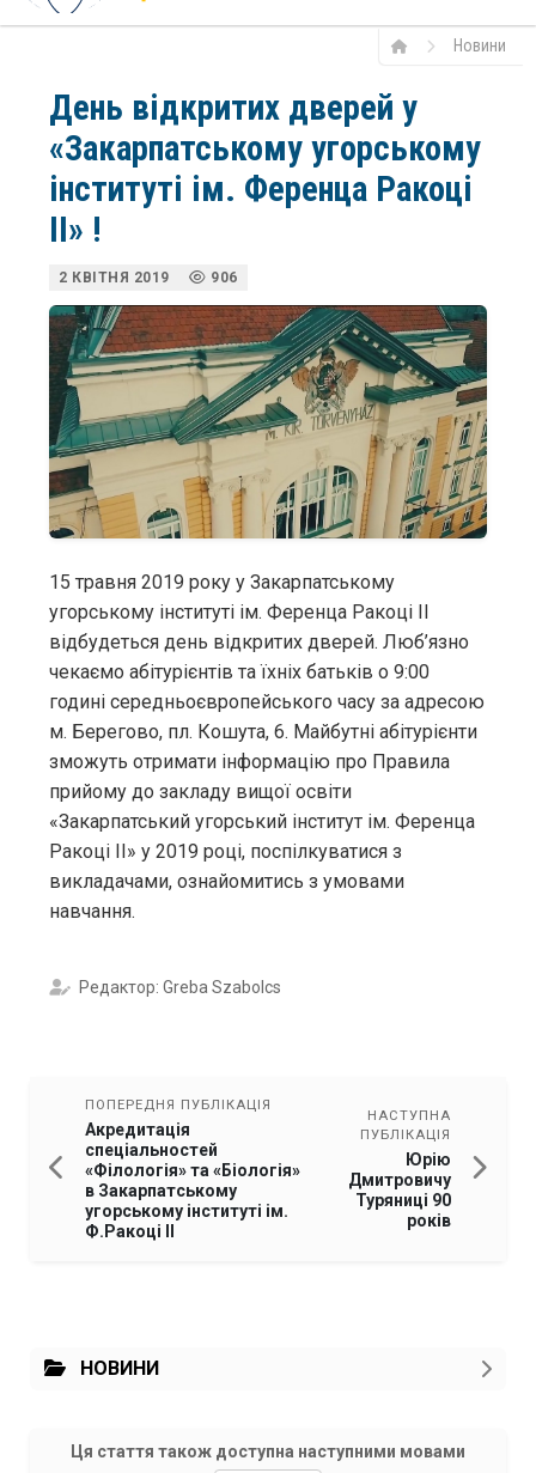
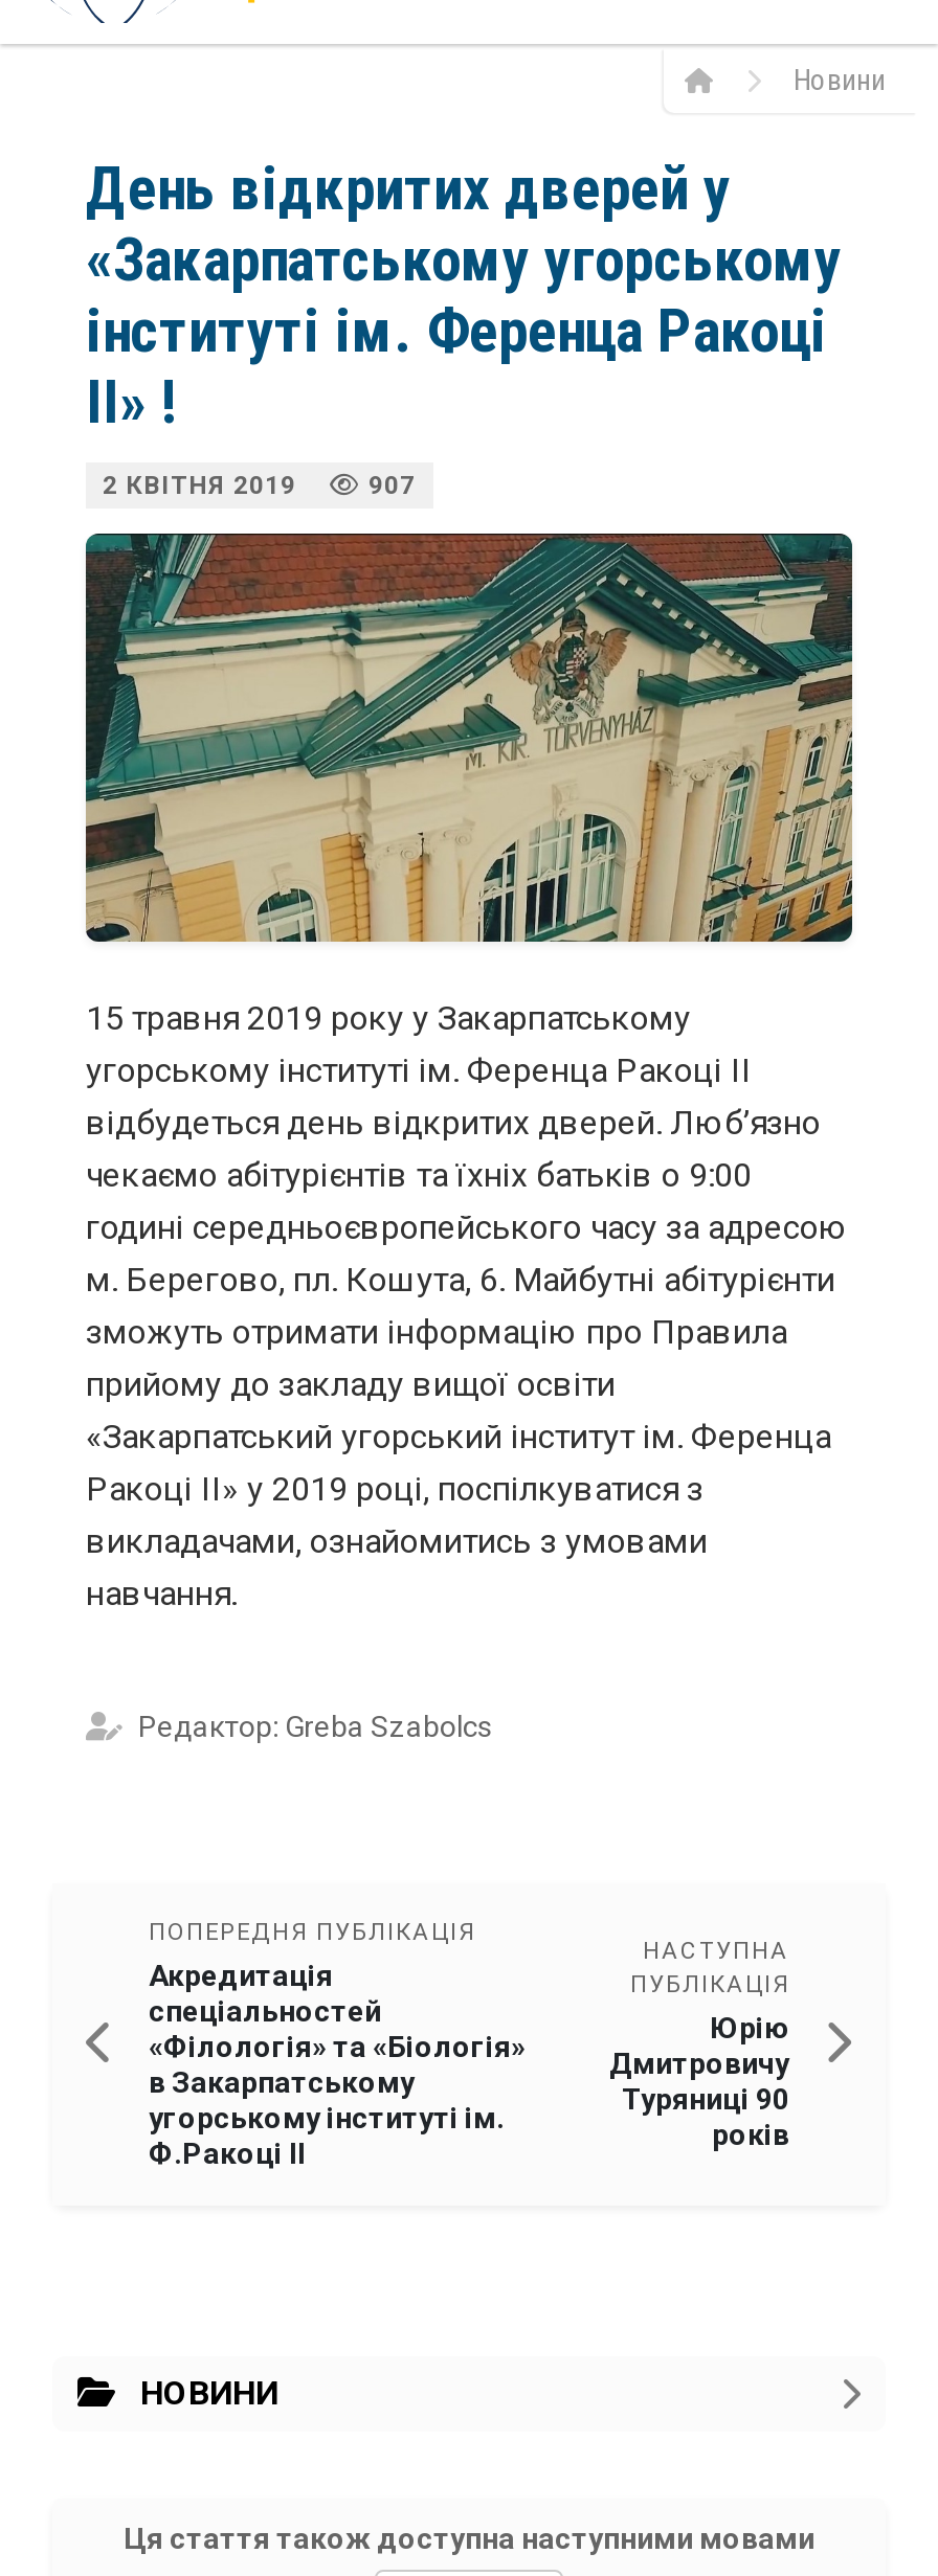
[211,269,237,285] 906 -> [368,470,416,499] 907

